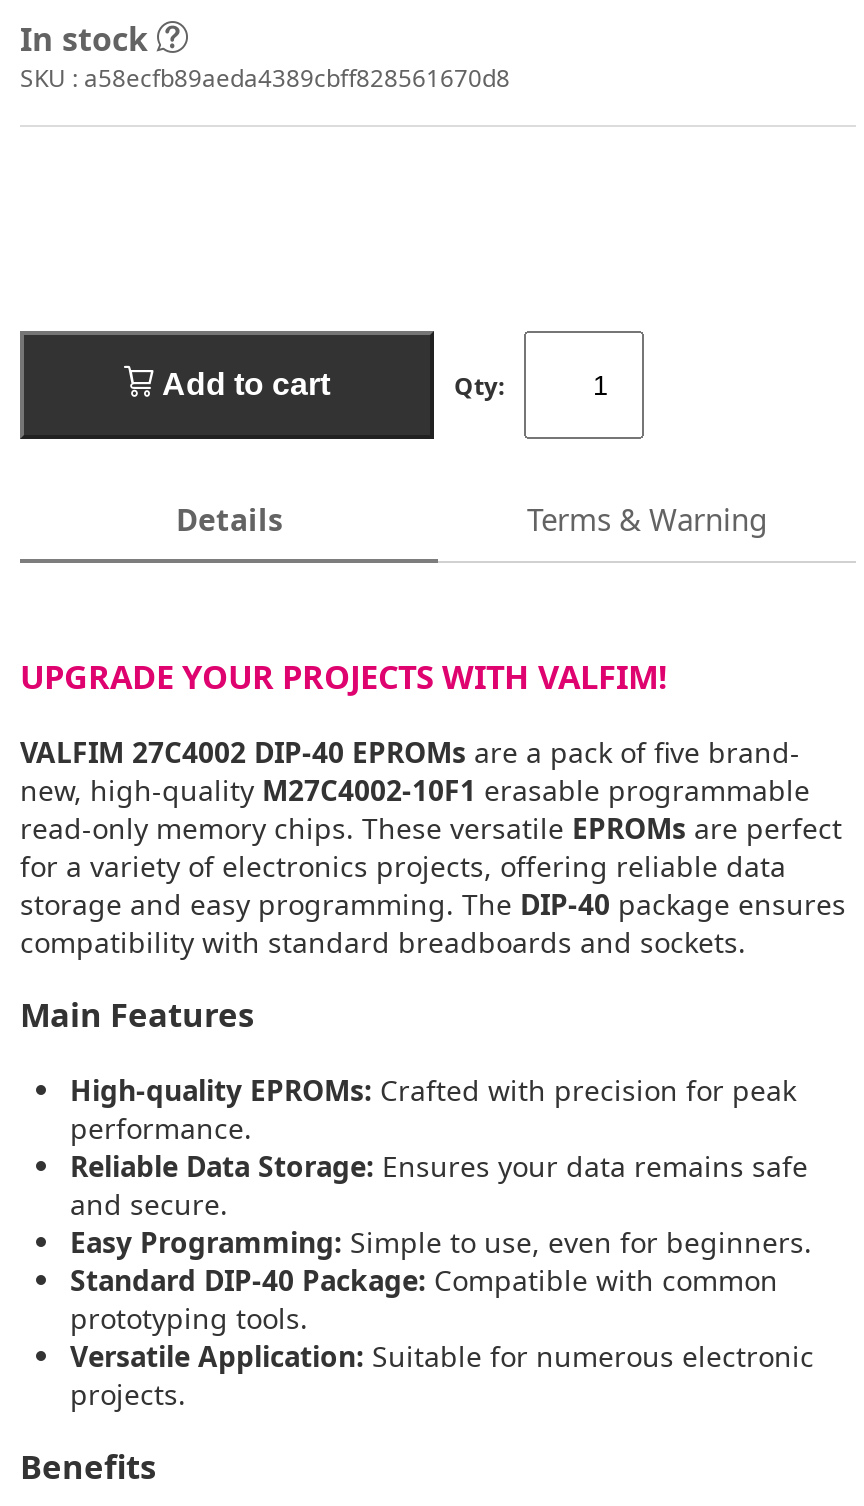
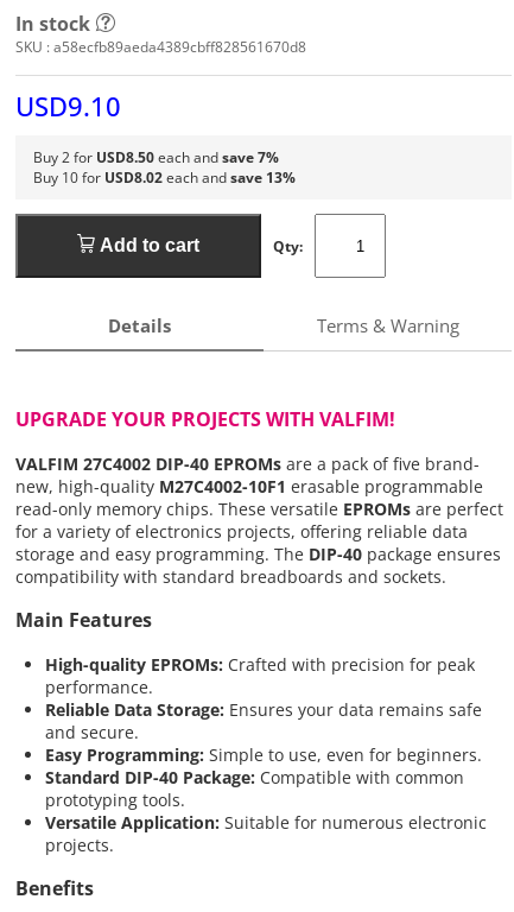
none -> [15,88,296,188] USD9.10 | Buy 2 for USD8.50 each and save 7% | Buy 10 for USD8.02 each and save 13%

